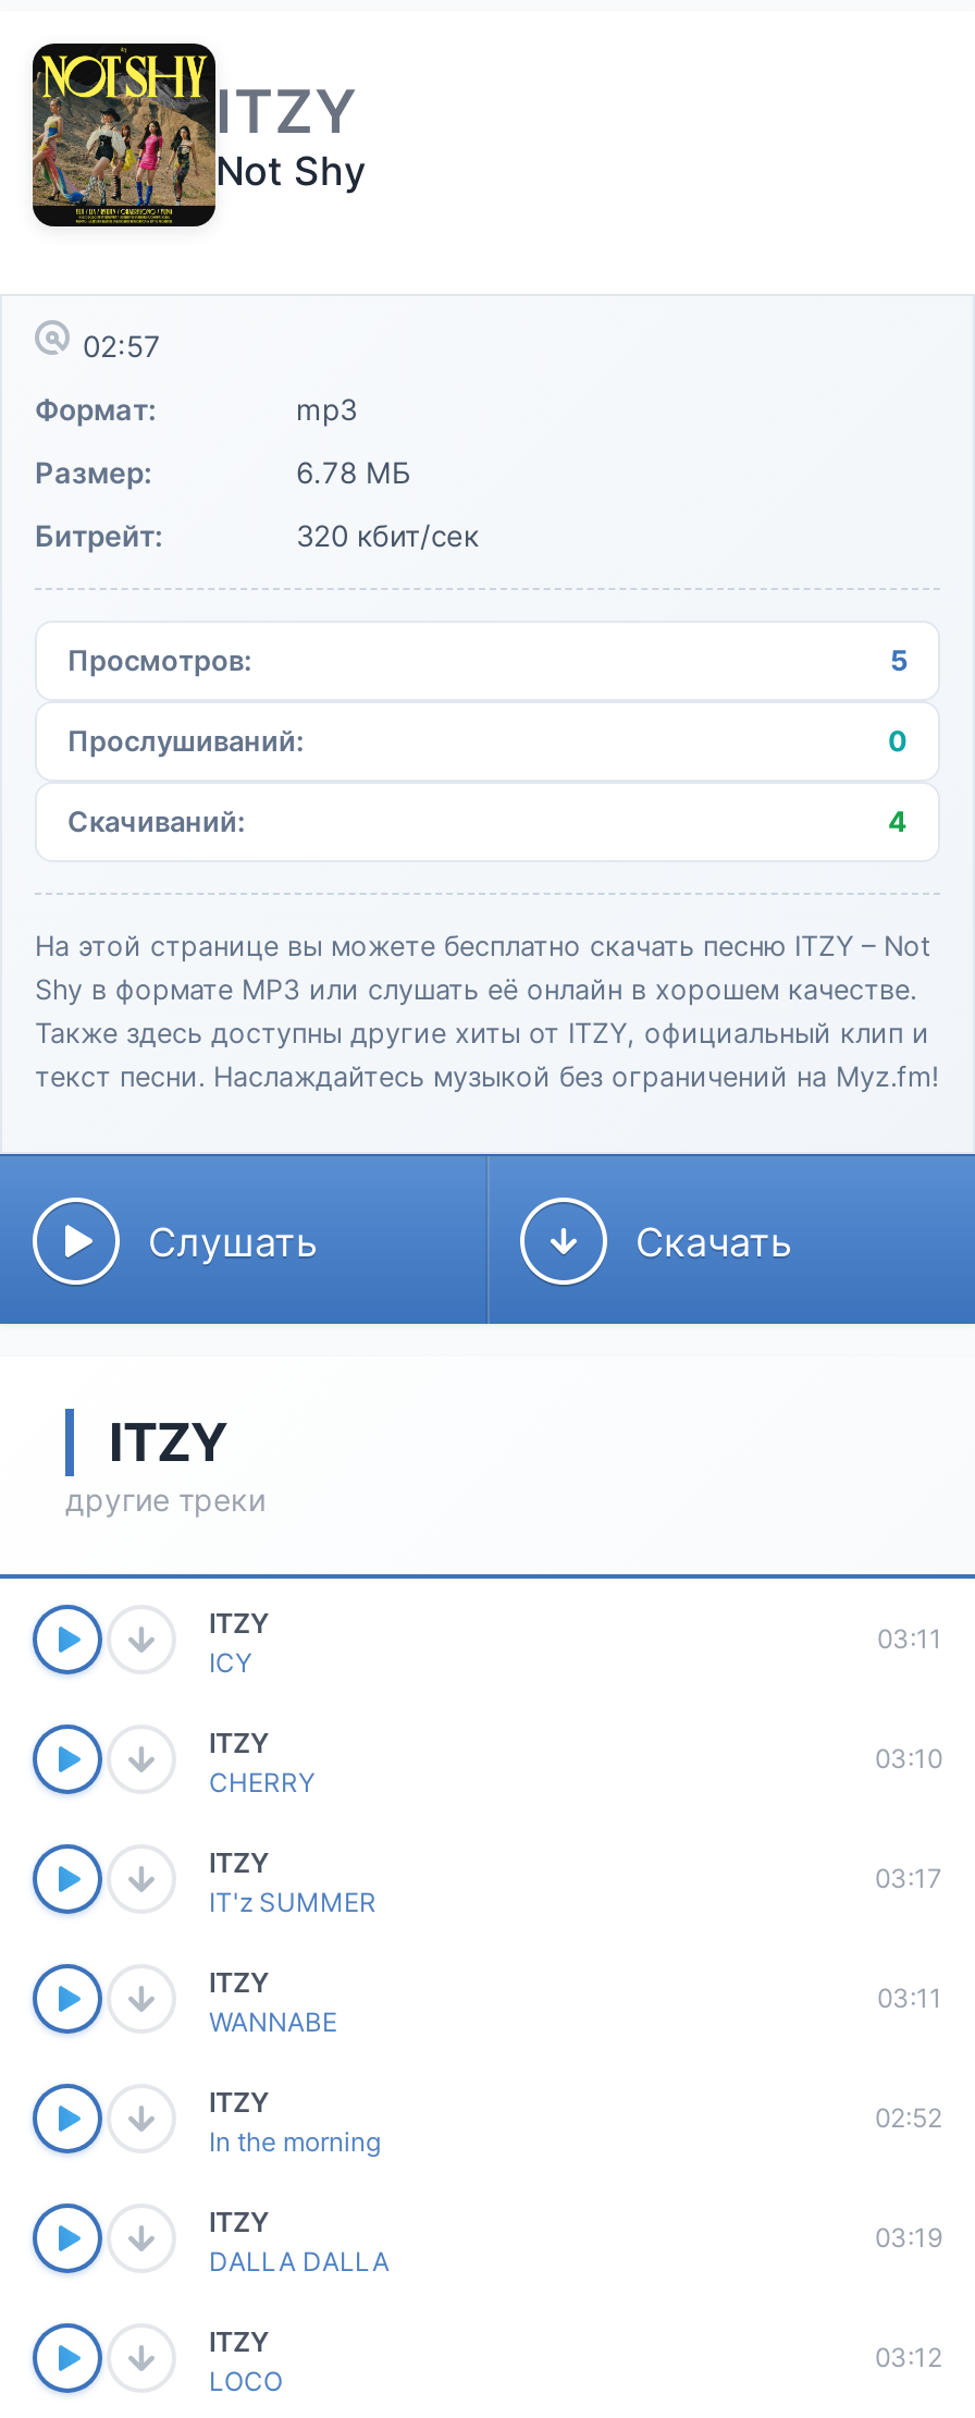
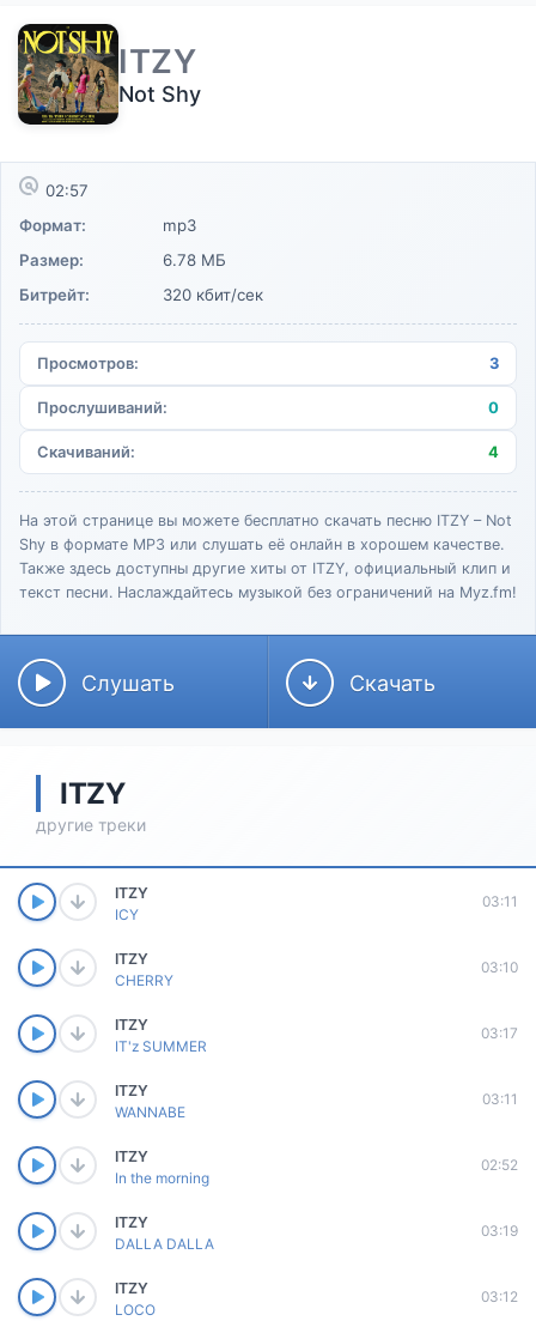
[890,645,908,677] 5 -> [489,355,499,372] 3

